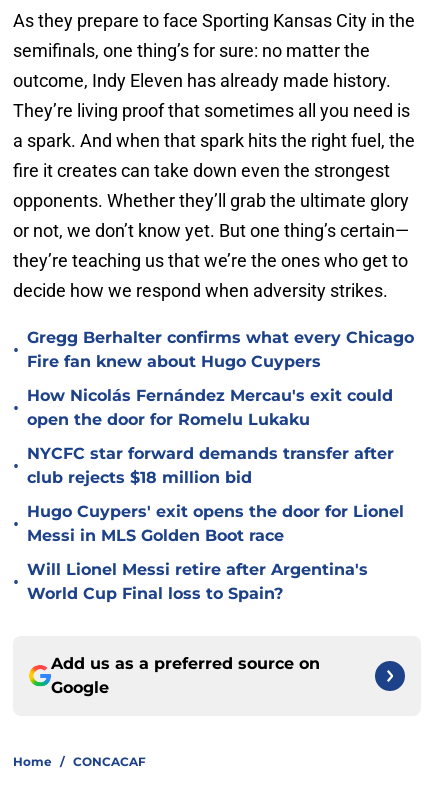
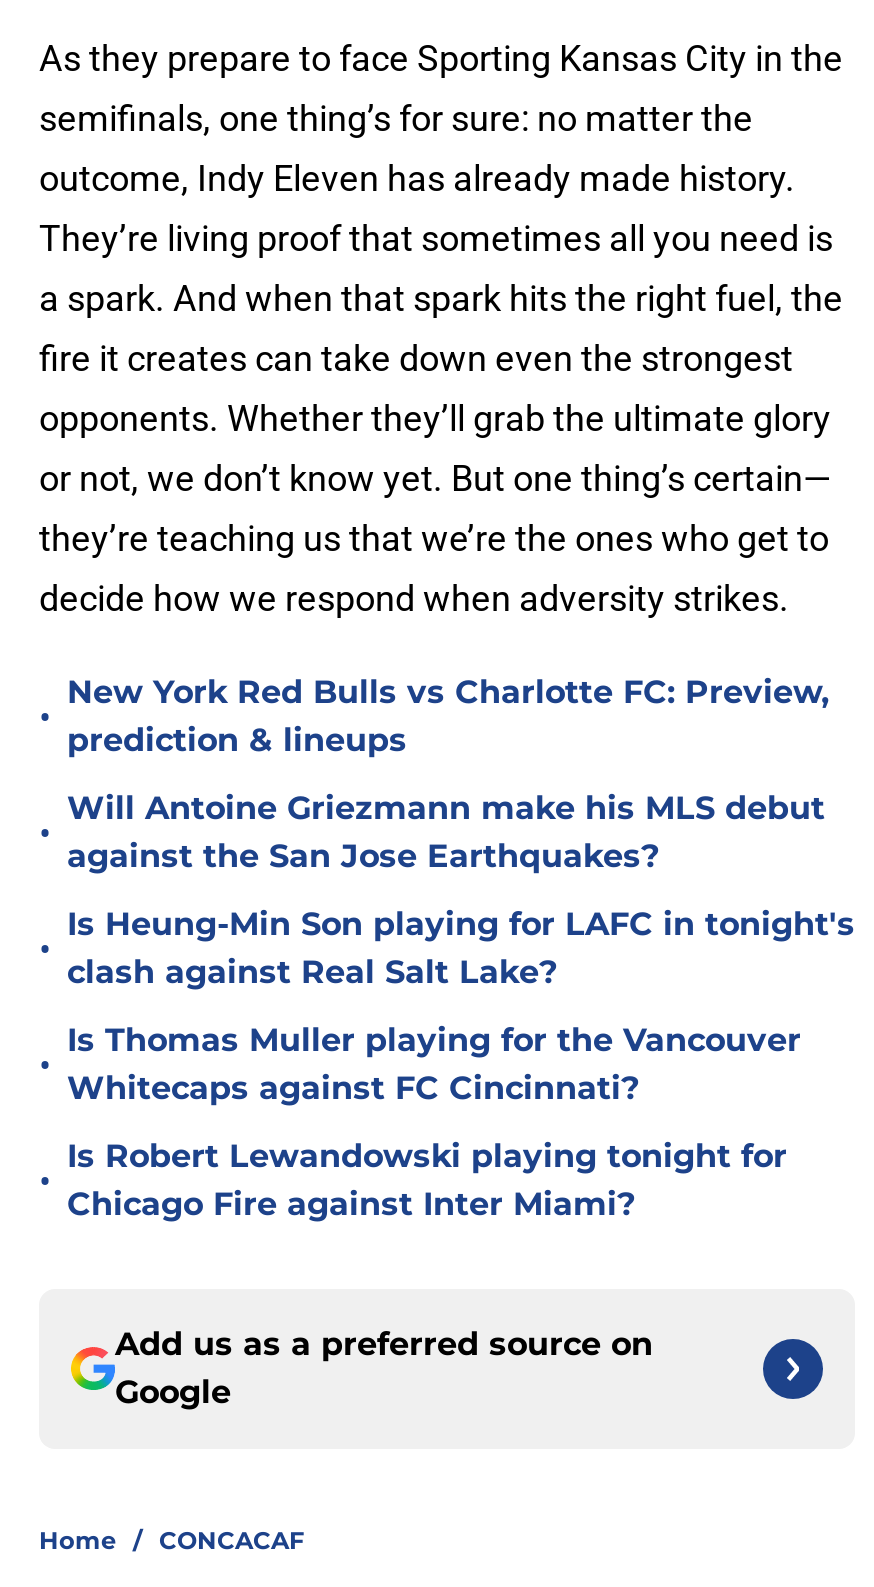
[27,328,414,371] Gregg Berhalter confirms what every Chicago | Fire fan knew about Hugo Cuypers -> [67,673,829,759] New York Red Bulls vs Charlotte FC: Preview, | prediction & lineups
[27,386,393,429] How Nicolás Fernández Mercau's exit could | open the door for Romelu Lukaku -> [67,789,825,875] Will Antoine Griezmann make his MLS debut | against the San Jose Earthquakes?
[27,444,394,487] NYCFC star forward demands transfer after | club rejects $18 million bid -> [67,905,855,991] Is Heung-Min Son playing for LAFC in tonight's | clash against Real Salt Lake?
[27,502,404,545] Hugo Cuypers' exit opens the door for Lionel | Messi in MLS Golden Boot race -> [67,1021,801,1107] Is Thomas Muller playing for the Vancouver | Whitecaps against FC Cincinnati?
[27,560,368,603] Will Lionel Messi retire after Argentina's | World Cup Final loss to Spain? -> [67,1137,787,1223] Is Robert Lewandowski playing tonight for | Chicago Fire against Inter Miami?

